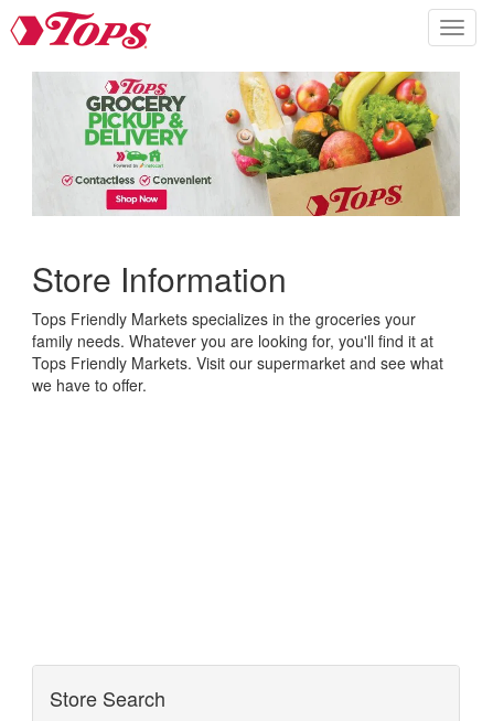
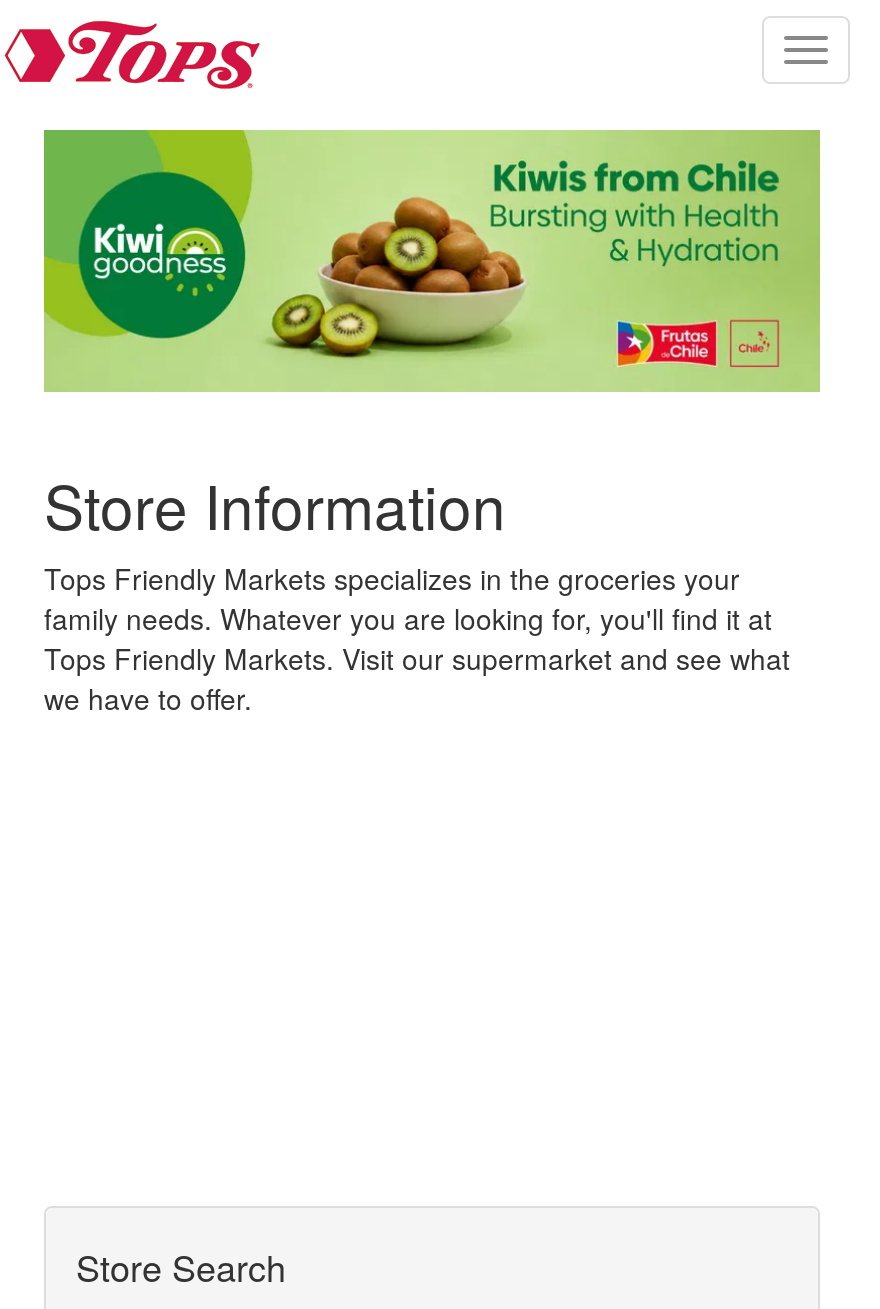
[32,71,460,217] [image] -> [42,128,820,392] [image]

